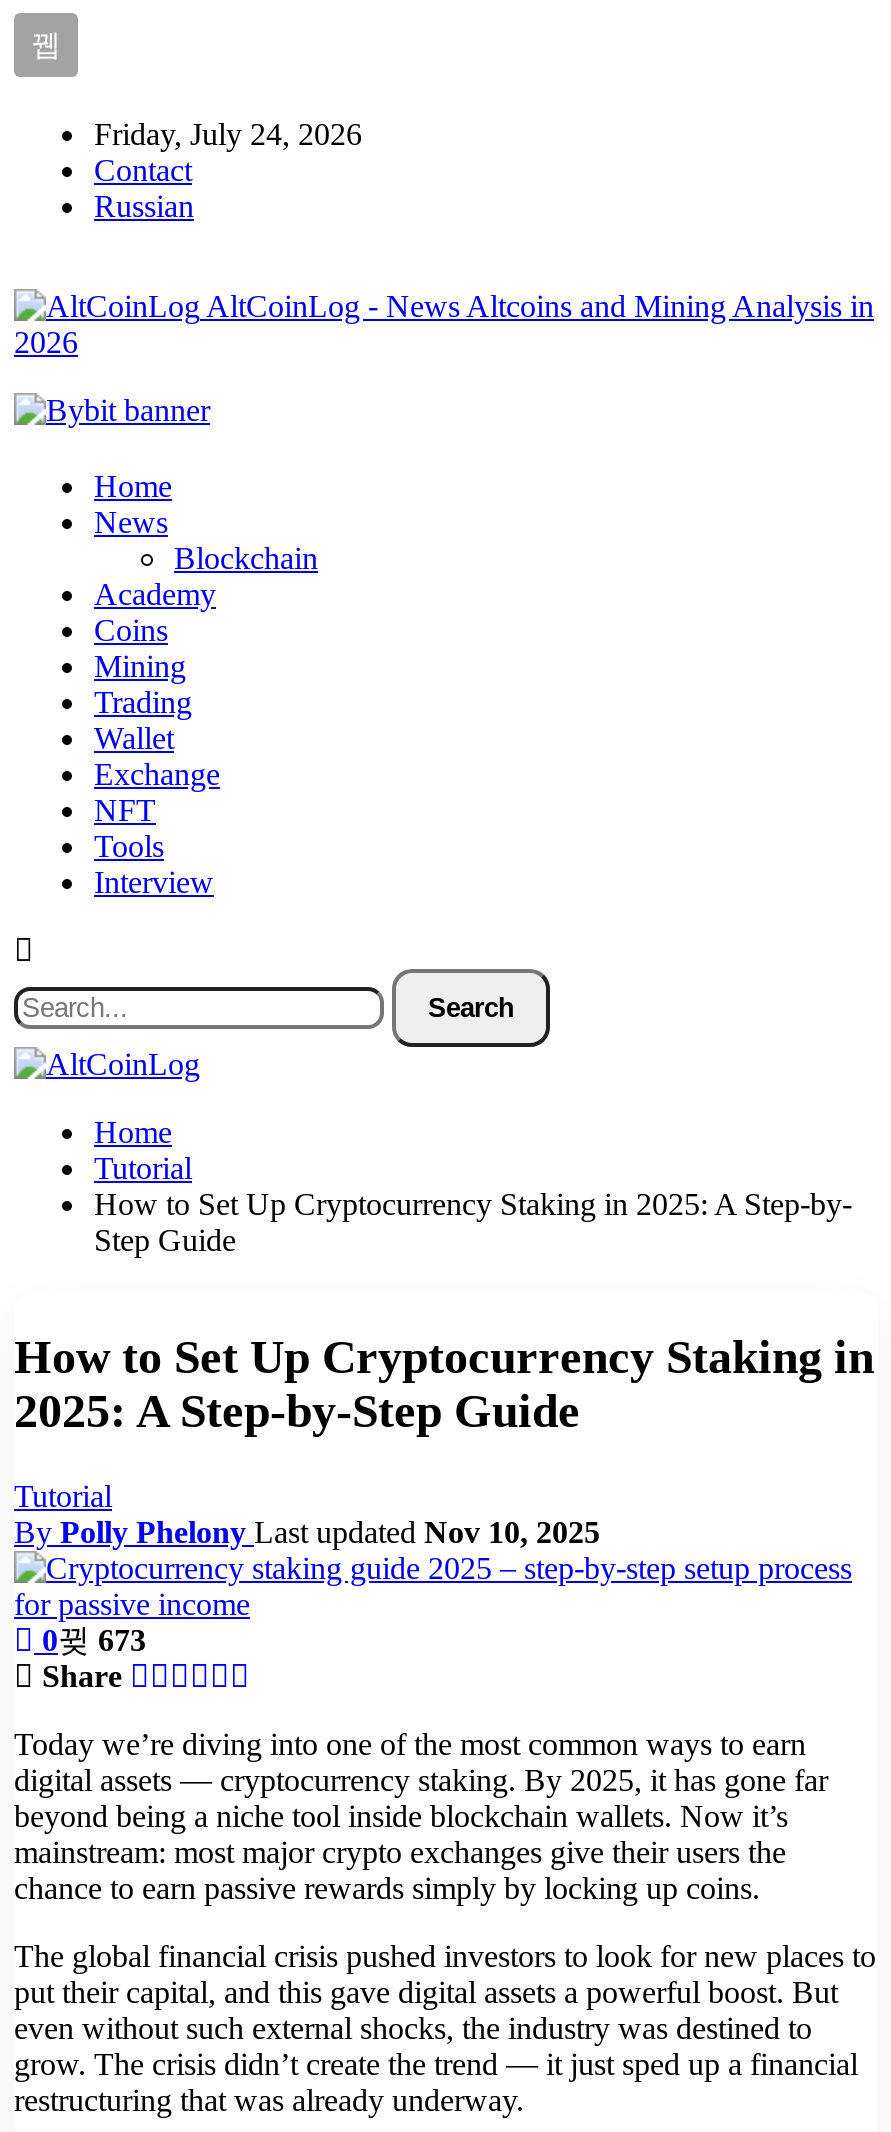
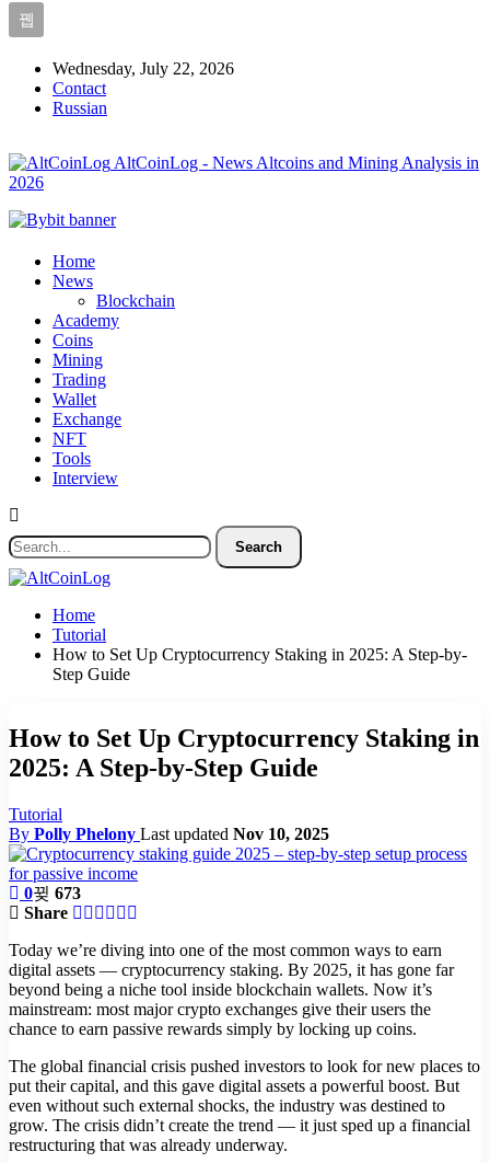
[94,117,362,151] Friday, July 24, 2026 -> [52,59,234,78] Wednesday, July 22, 2026

